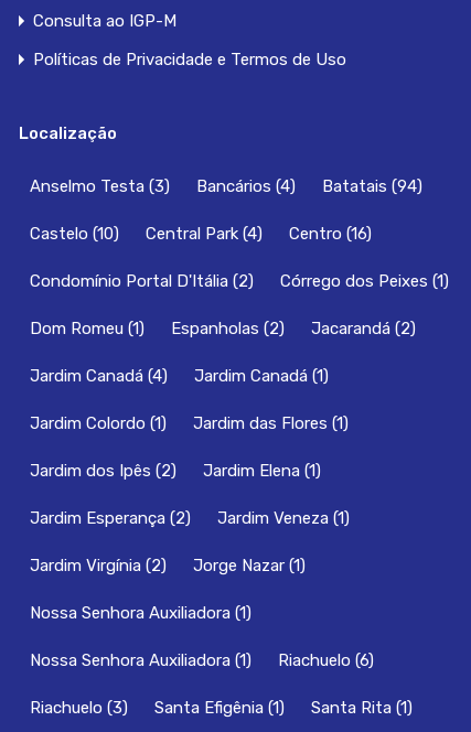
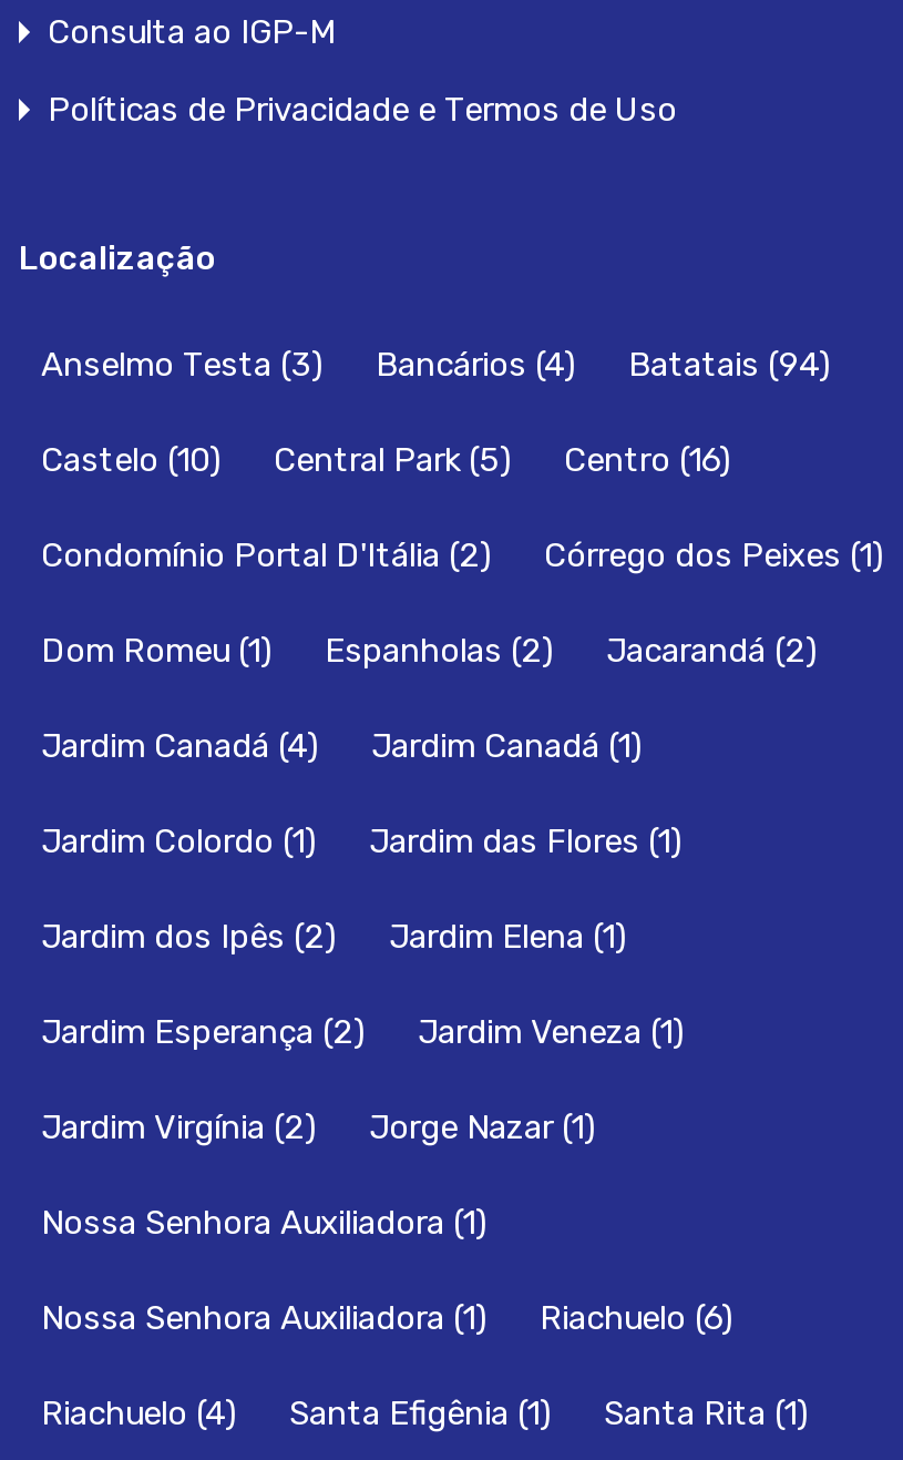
[30,224,372,244] Castelo (10) Central Park (4) Centro (16) -> [41,440,730,480] Castelo (10) Central Park (5) Centro (16)
[30,698,413,718] Riachuelo (3) Santa Efigênia (1) Santa Rita (1) -> [41,1393,808,1433] Riachuelo (4) Santa Efigênia (1) Santa Rita (1)

